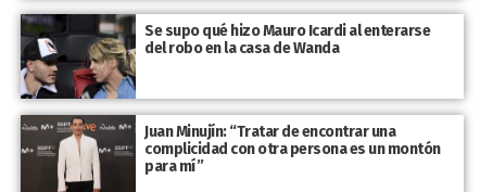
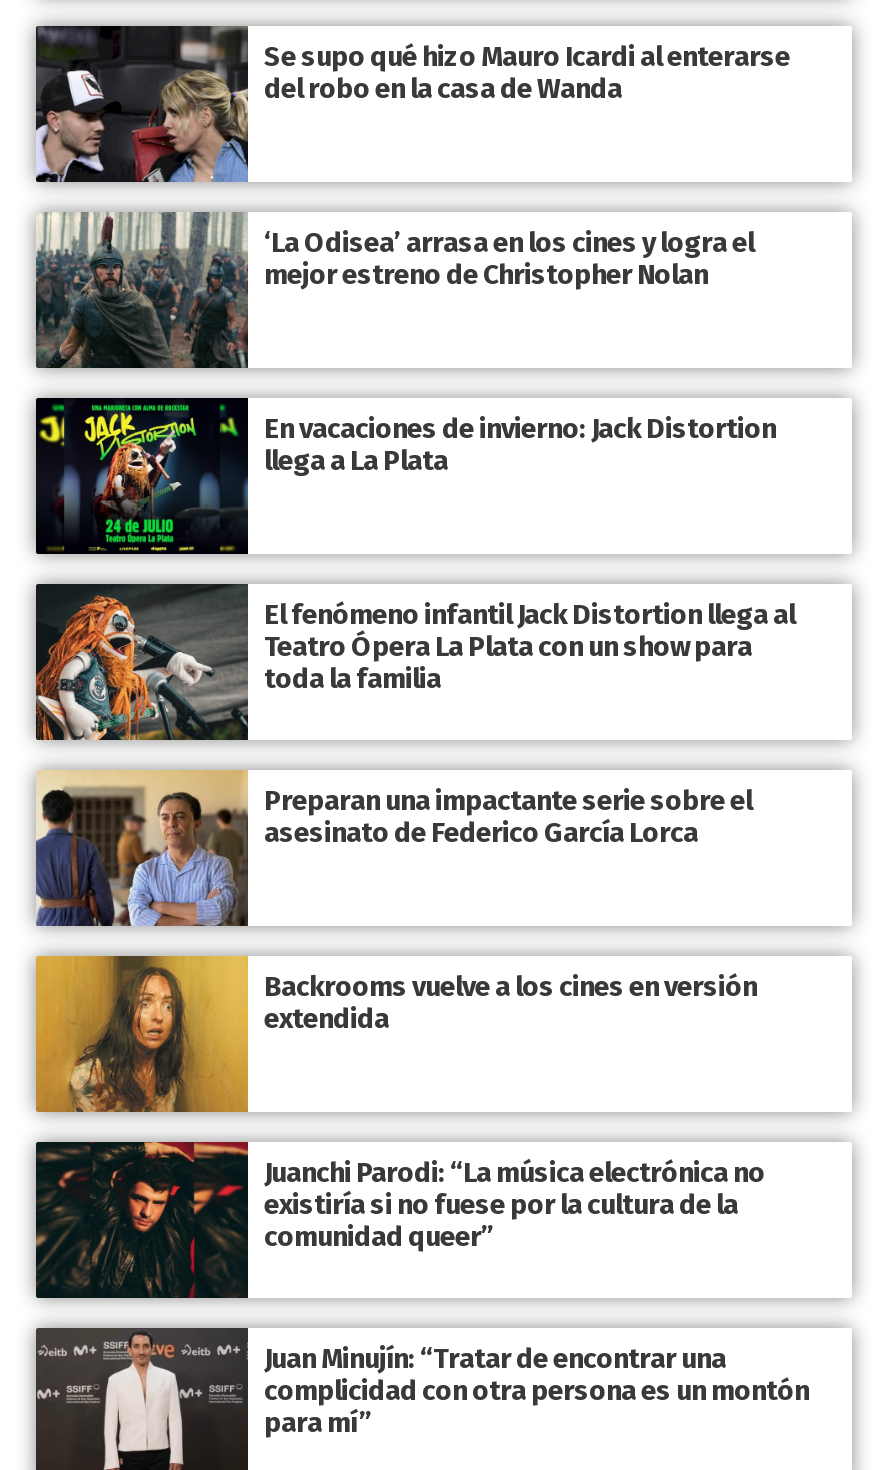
none -> [34,954,757,1114] [image] | Backrooms vuelve a los cines en versión | extendida
none -> [36,212,754,370] [image] | ‘La Odisea’ arrasa en los cines y logra el | mejor estreno de Christopher Nolan
none -> [36,396,776,556] [image] | En vacaciones de invierno: Jack Distortion | llega a La Plata
none -> [36,582,795,742] [image] | El fenómeno infantil Jack Distortion llega al | Teatro Ópera La Plata con un show para | toda la familia
none -> [36,768,752,928] [image] | Preparan una impactante serie sobre el | asesinato de Federico García Lorca
none -> [36,1140,765,1300] [image] | Juanchi Parodi: “La música electrónica no | existiría si no fuese por la cultura de la | comunidad queer”

